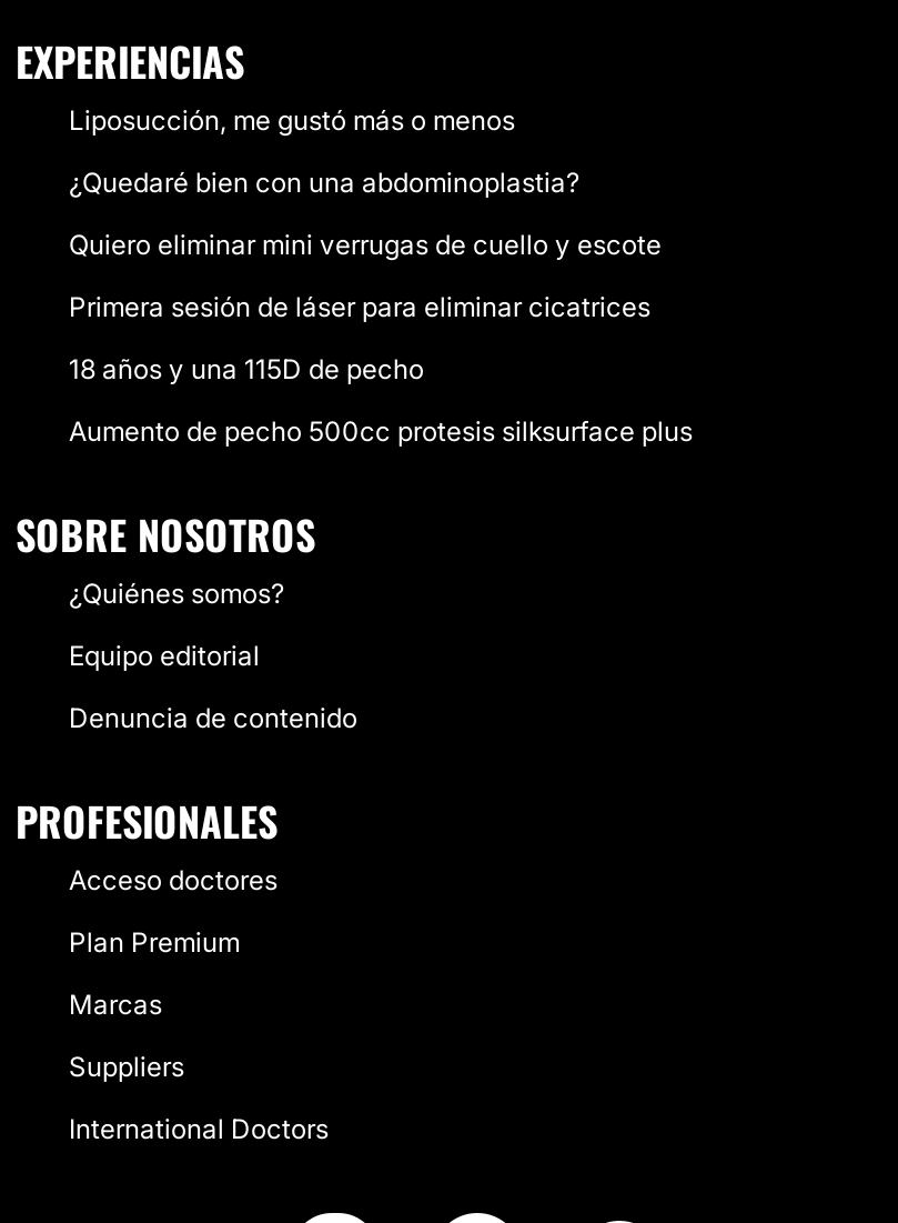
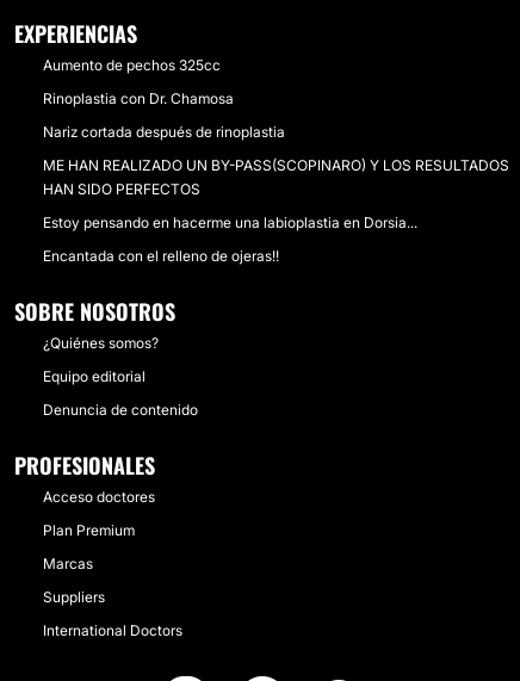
[69,103,515,137] Liposucción, me gustó más o menos -> [43,56,221,74] Aumento de pechos 325cc
[69,166,579,199] ¿Quedaré bien con una abdominoplastia? -> [43,89,234,107] Rinoplastia con Dr. Chamosa
[69,228,662,261] Quiero eliminar mini verrugas de cuello y escote -> [43,123,285,141] Nariz cortada después de rinoplastia
[69,290,650,323] Primera sesión de láser para eliminar cicatrices -> [43,156,509,198] ME HAN REALIZADO UN BY-PASS(SCOPINARO) Y LOS RESULTADOS | HAN SIDO PERFECTOS
[69,352,424,385] 18 años y una 115D de pecho -> [43,213,417,231] Estoy pensando en hacerme una labioplastia en Dorsia...
[69,414,693,448] Aumento de pecho 500cc protesis silksurface plus -> [43,247,279,265] Encantada con el relleno de ojeras!!

